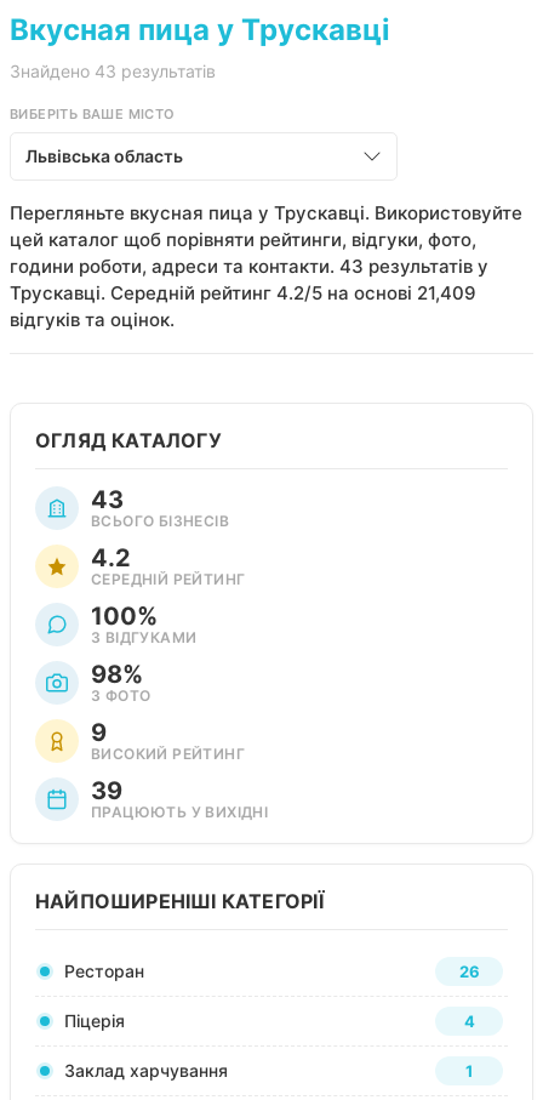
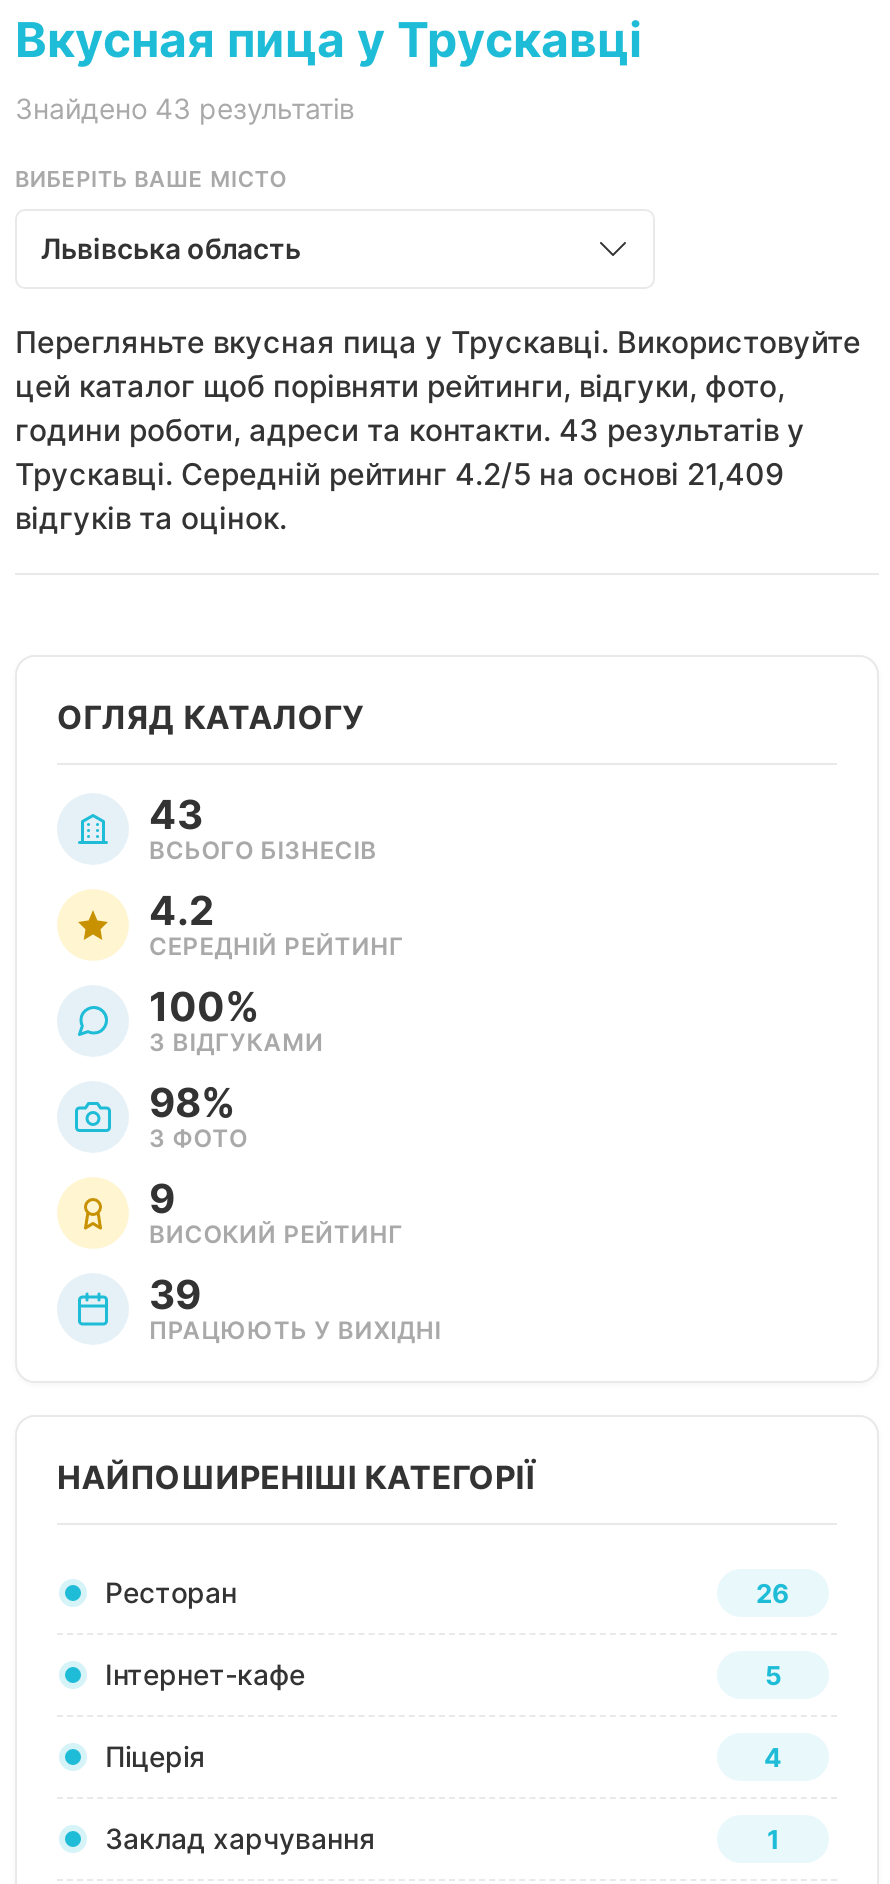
none -> [105,1657,781,1691] Інтернет-кафе | 5

